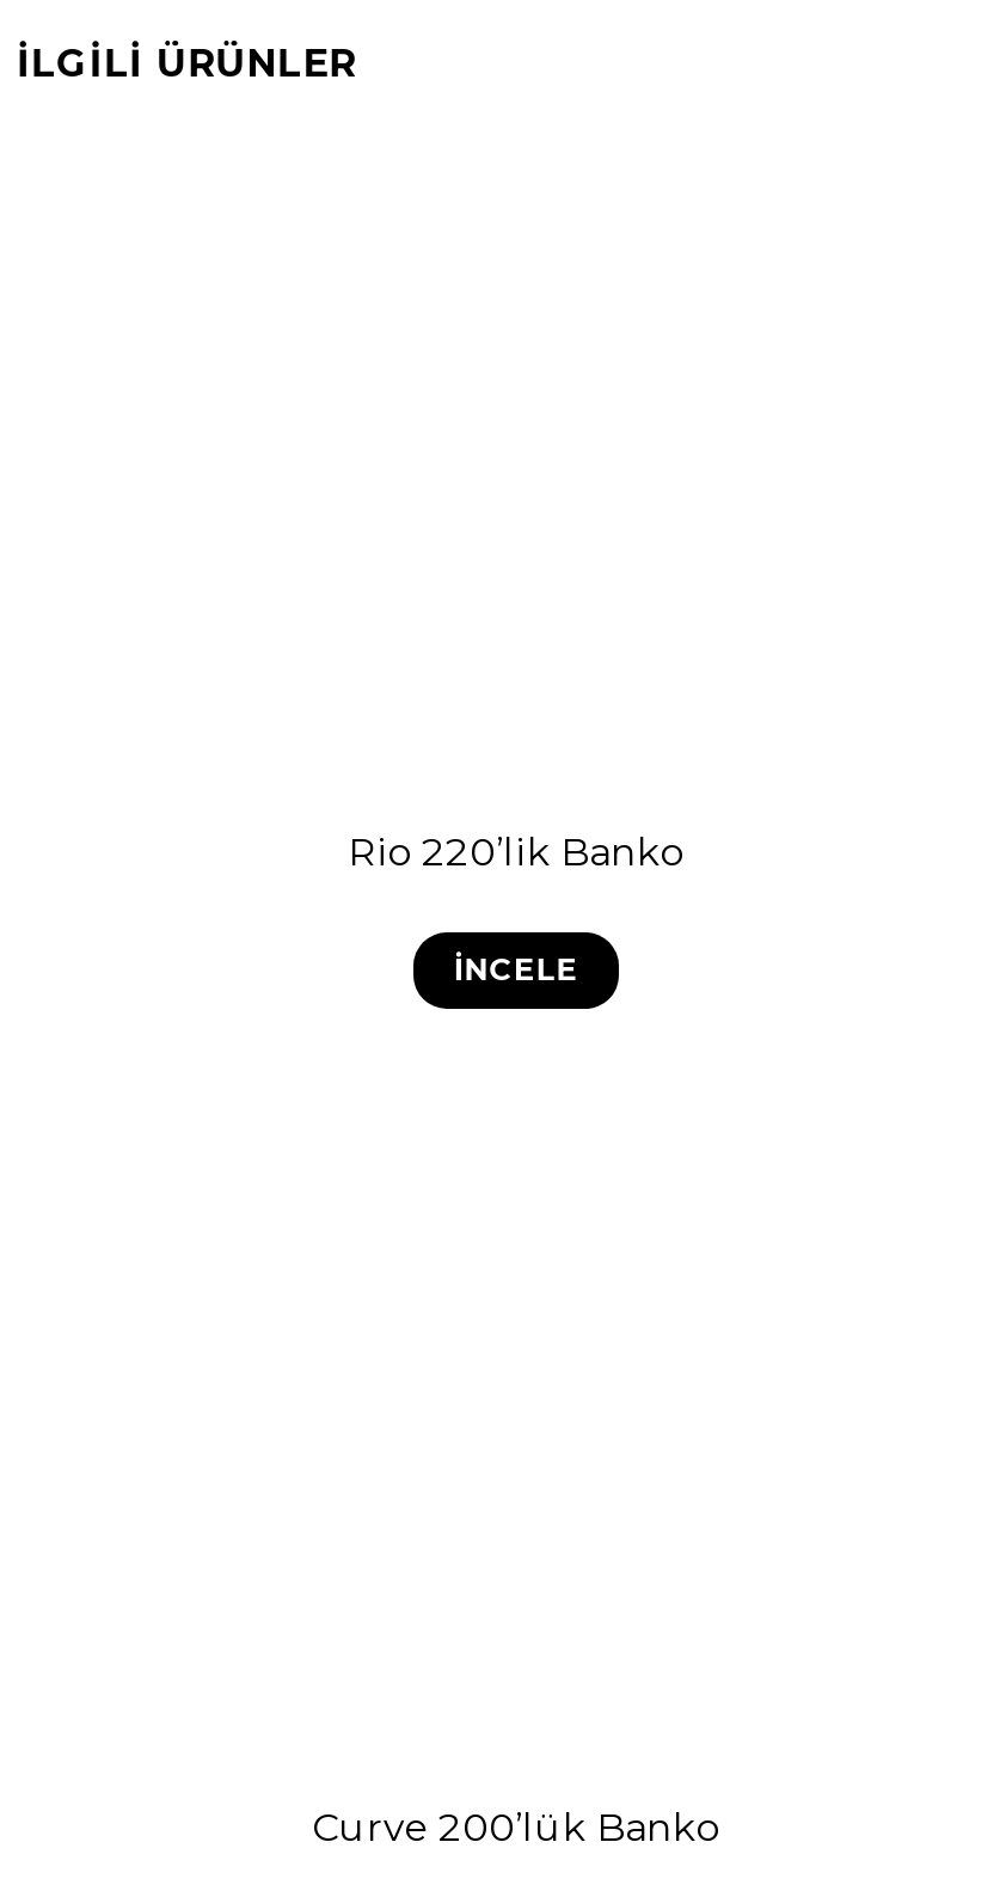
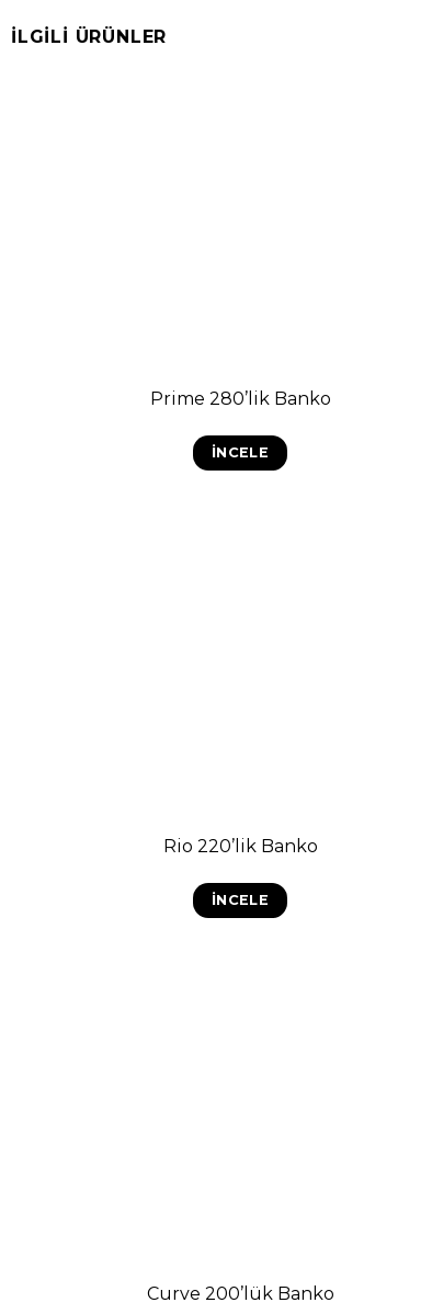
none -> [150,389,331,461] Prime 280’lik Banko | İNCELE

